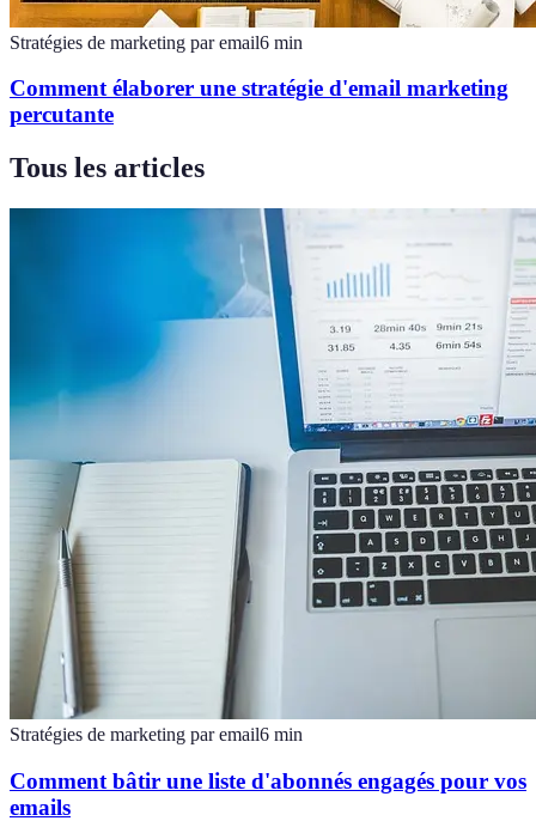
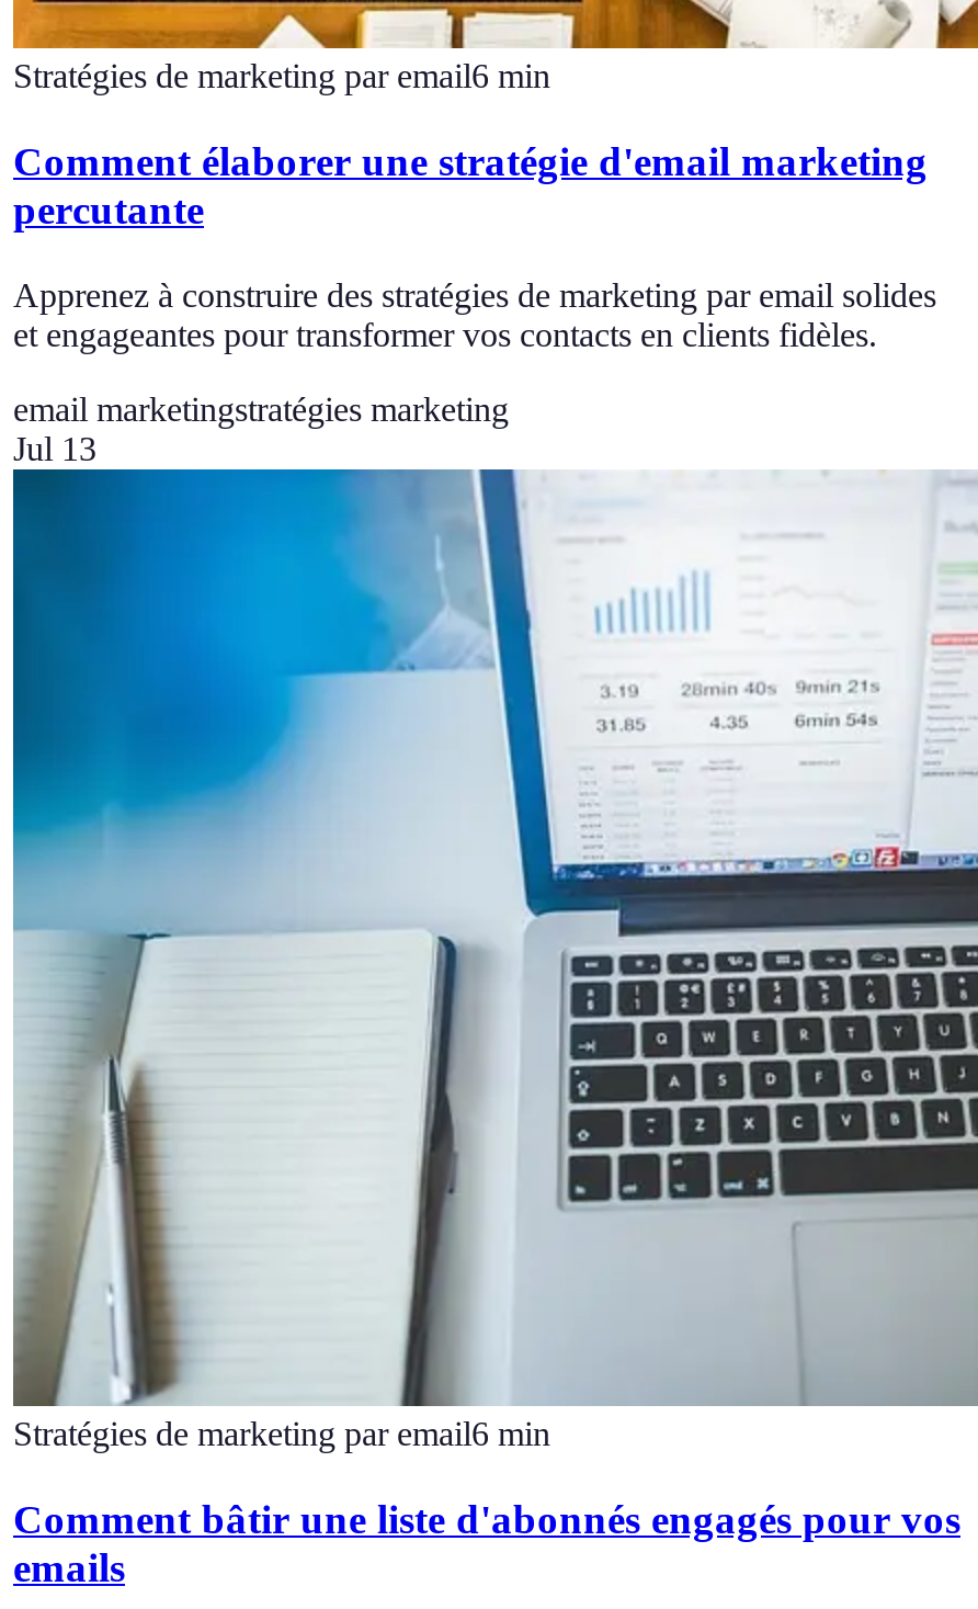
[10,152,205,183] Tous les articles -> [13,276,936,467] Apprenez à construire des stratégies de marketing par email solides | et engageantes pour transformer vos contacts en clients fidèles. | email marketingstratégies marketing | Jul 13

